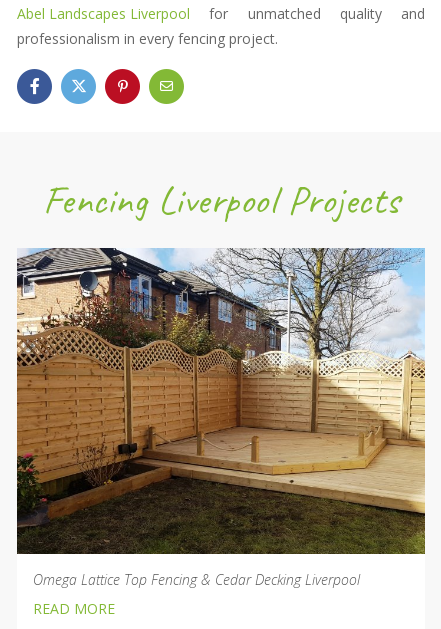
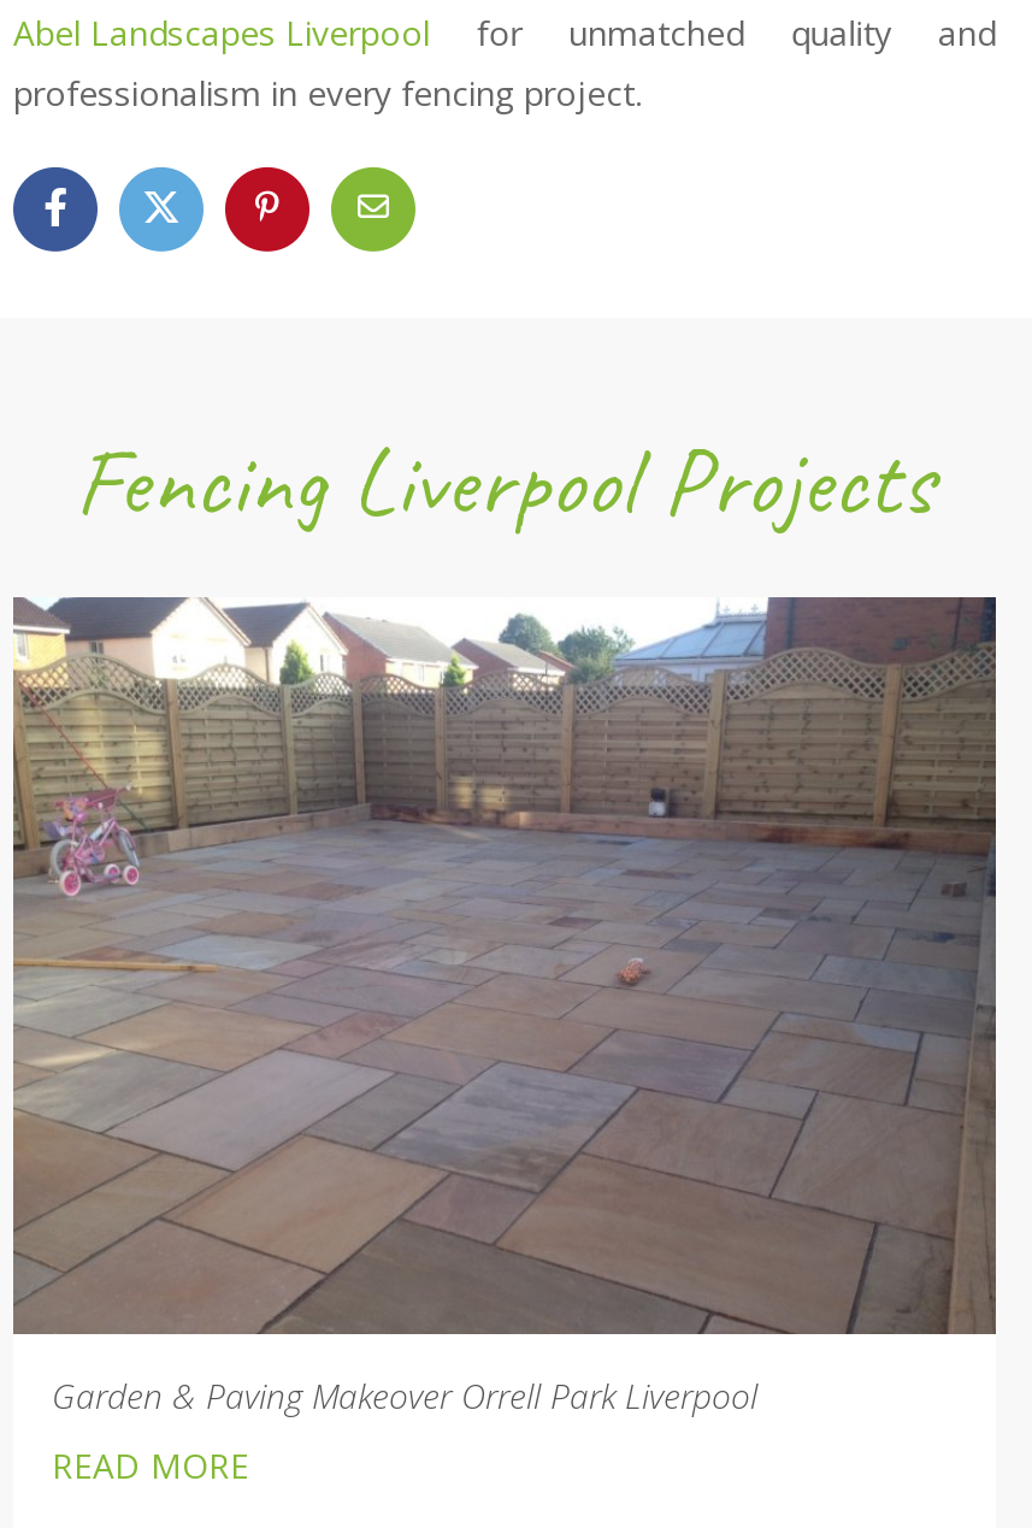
[16,247,426,589] [image] | Omega Lattice Top Fencing & Cedar Decking Liverpool -> [11,595,998,1419] [image] | Garden & Paving Makeover Orrell Park Liverpool

